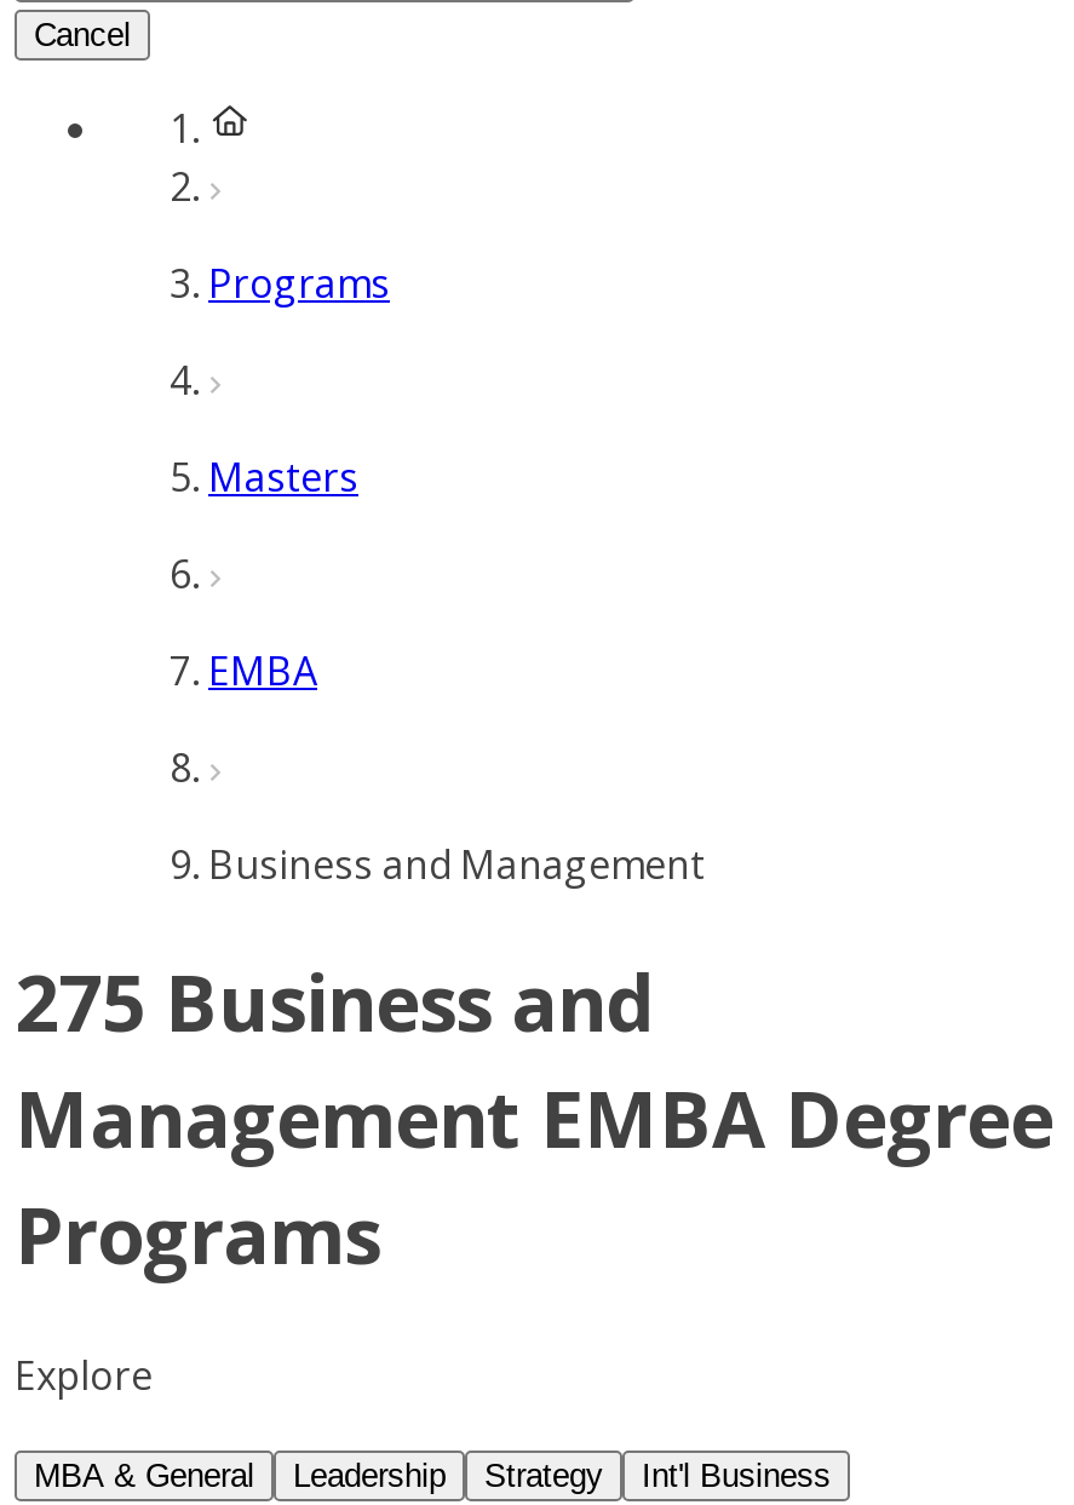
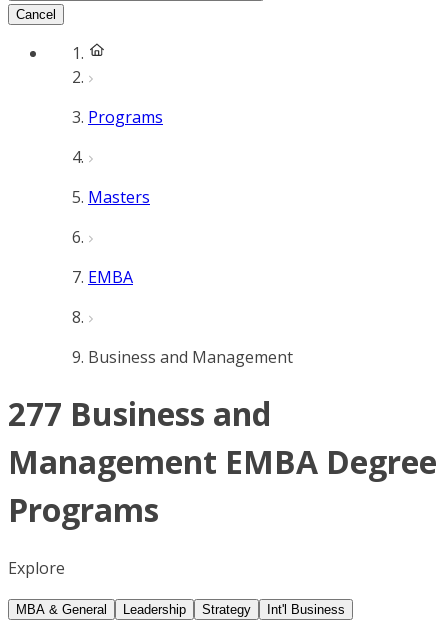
[15,950,651,1054] 275 Business and -> [8,392,271,435] 277 Business and

